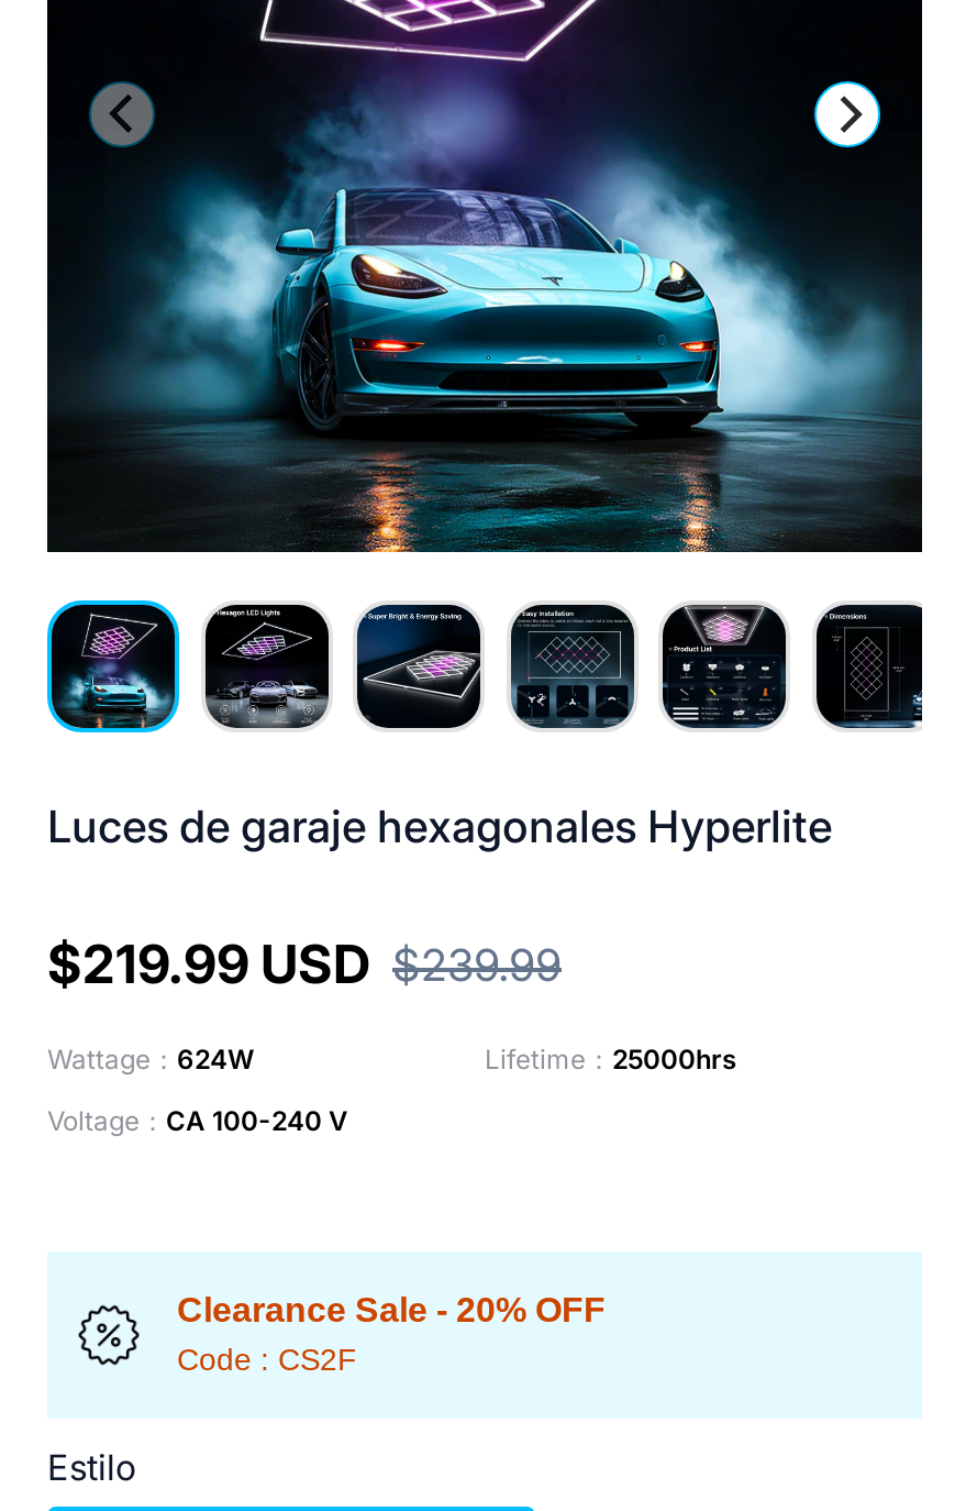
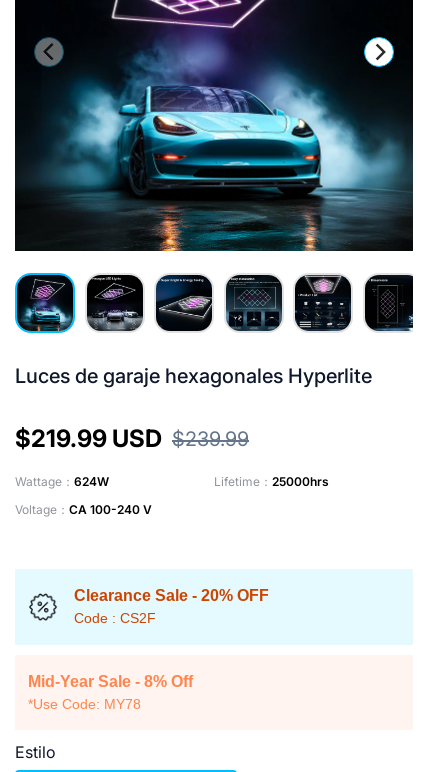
none -> [28,673,193,712] Mid-Year Sale - 8% Off | *Use Code: MY78

